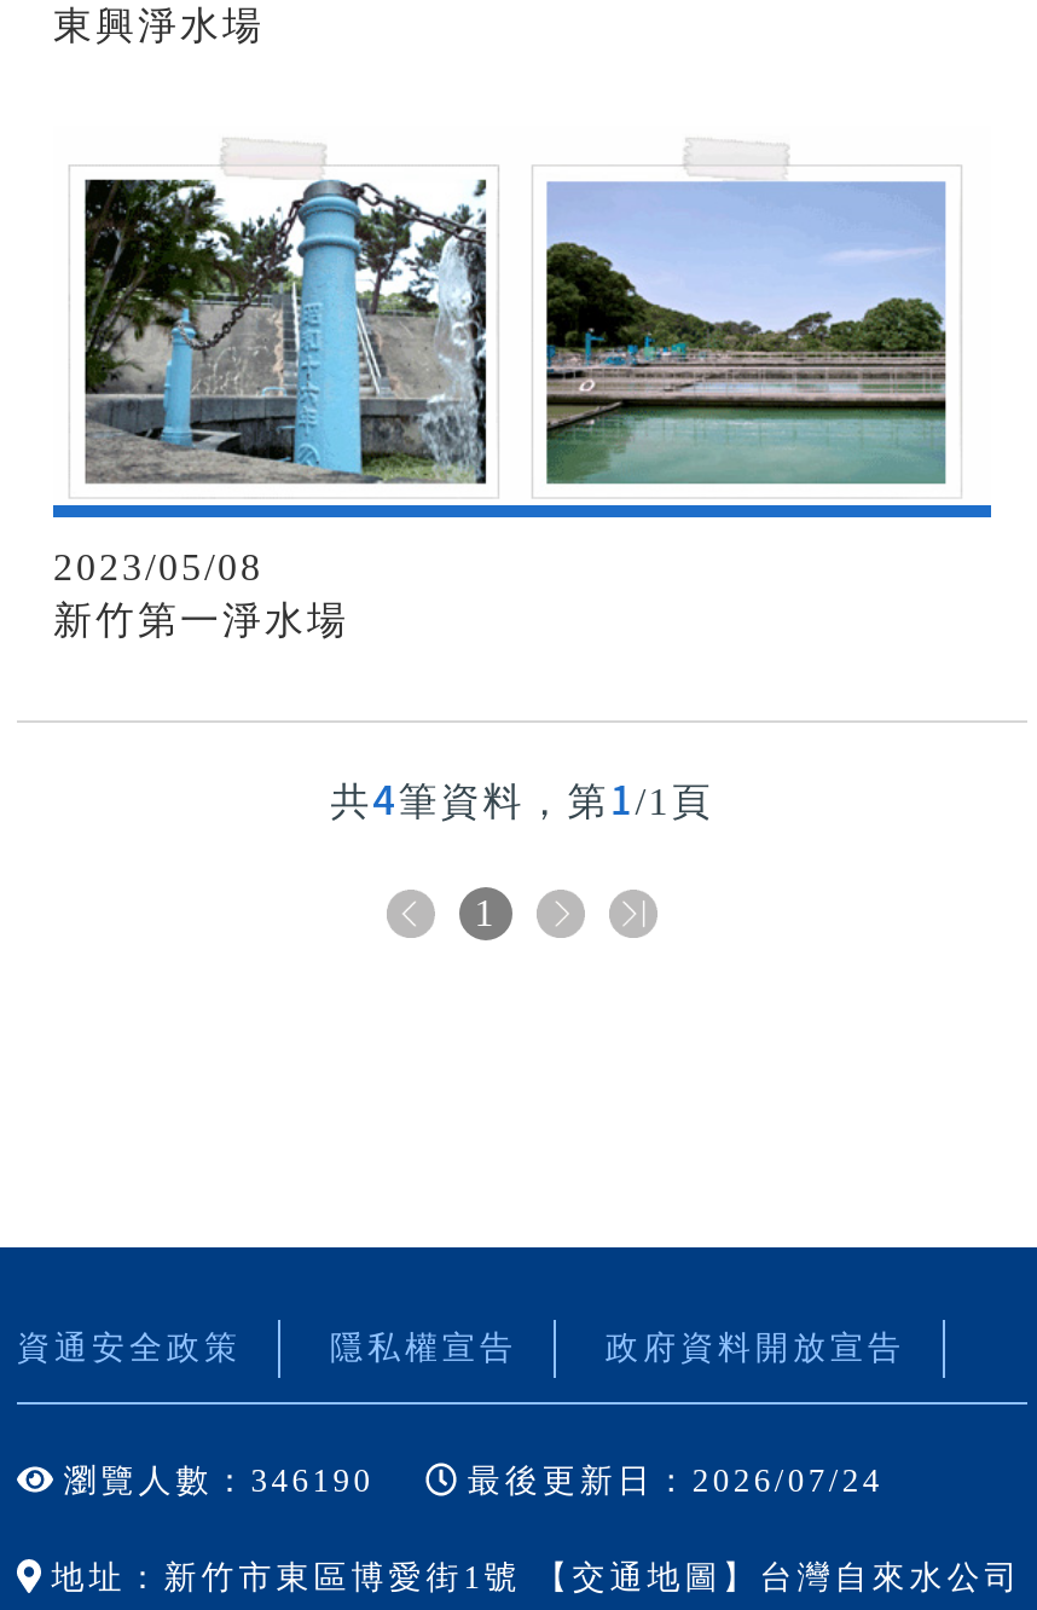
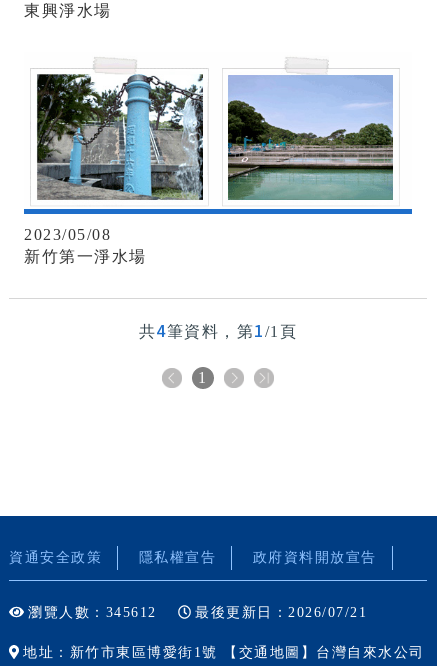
[64,1464,425,1500] 瀏覽人數：346190 -> [28,605,178,620] 瀏覽人數：345612
[467,1464,883,1500] 最後更新日：2026/07/24 -> [195,605,367,620] 最後更新日：2026/07/21

